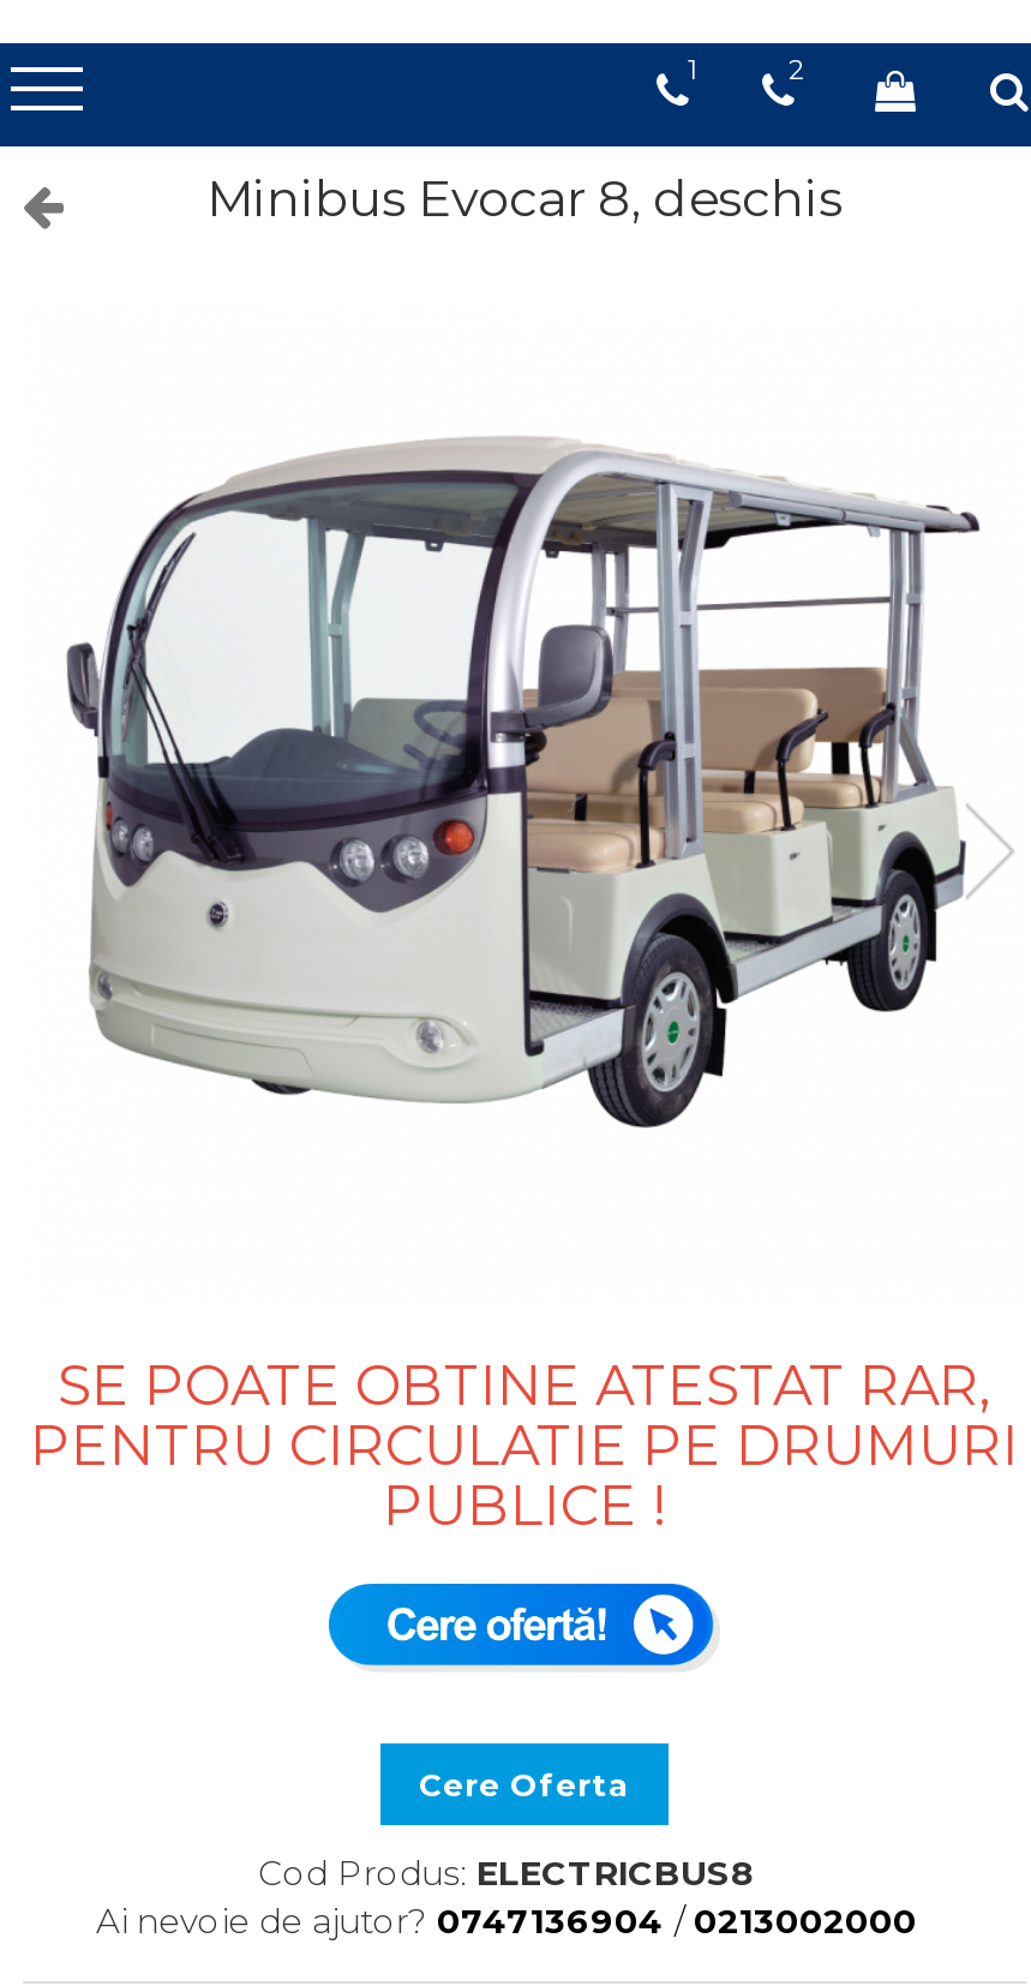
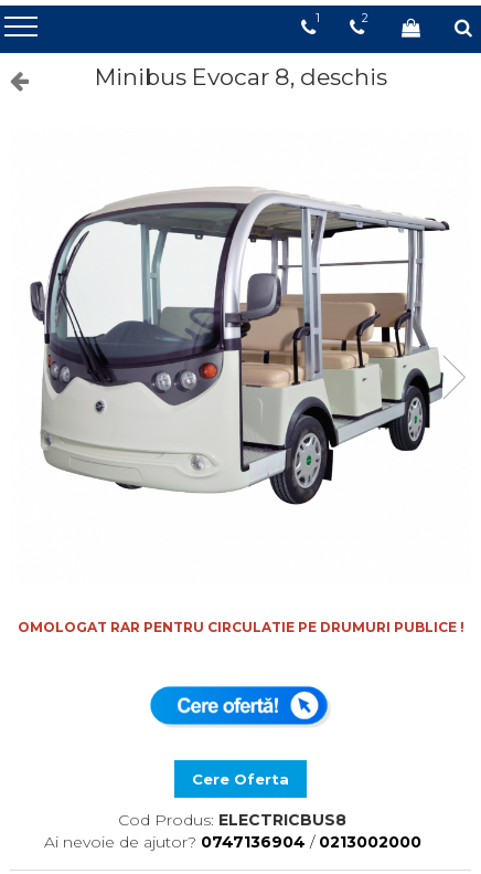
[30,1352,1019,1539] SE POATE OBTINE ATESTAT RAR, | PENTRU CIRCULATIE PE DRUMURI | PUBLICE ! -> [17,619,464,635] OMOLOGAT RAR PENTRU CIRCULATIE PE DRUMURI PUBLICE !

